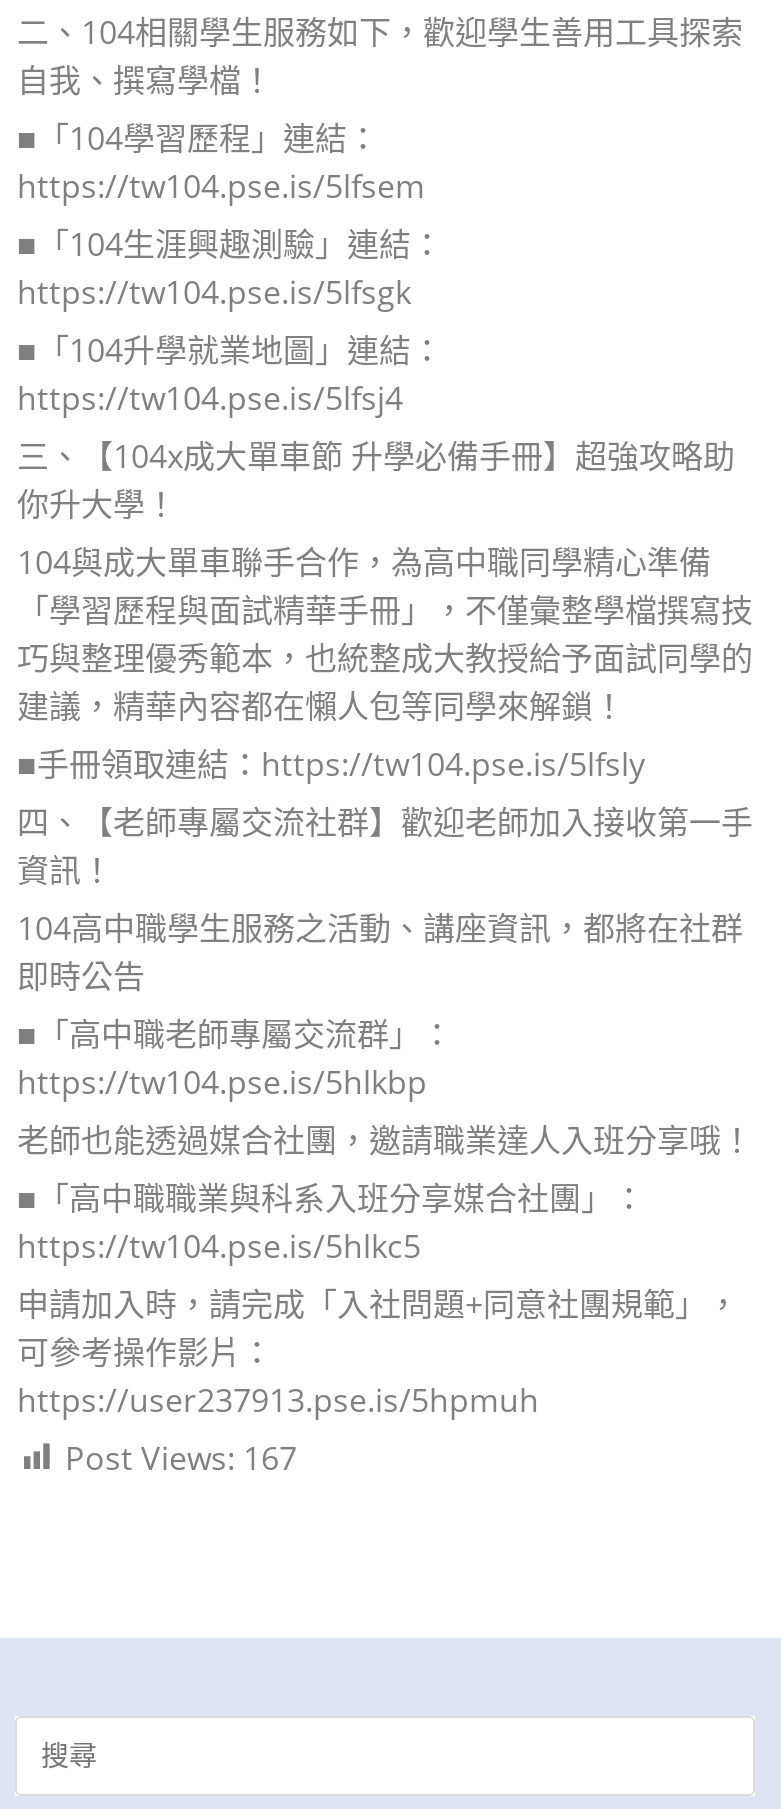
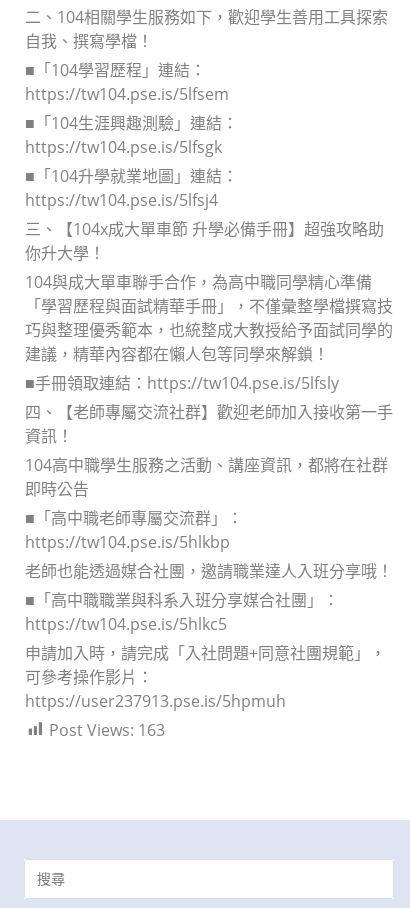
[65,1435,297,1479] Post Views: 167 -> [49,718,165,740] Post Views: 163

